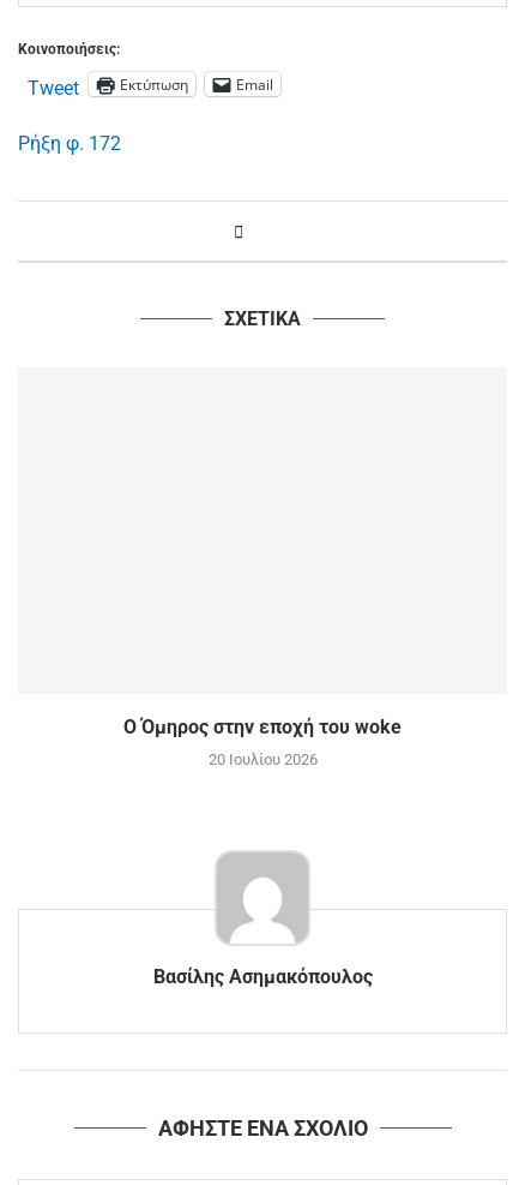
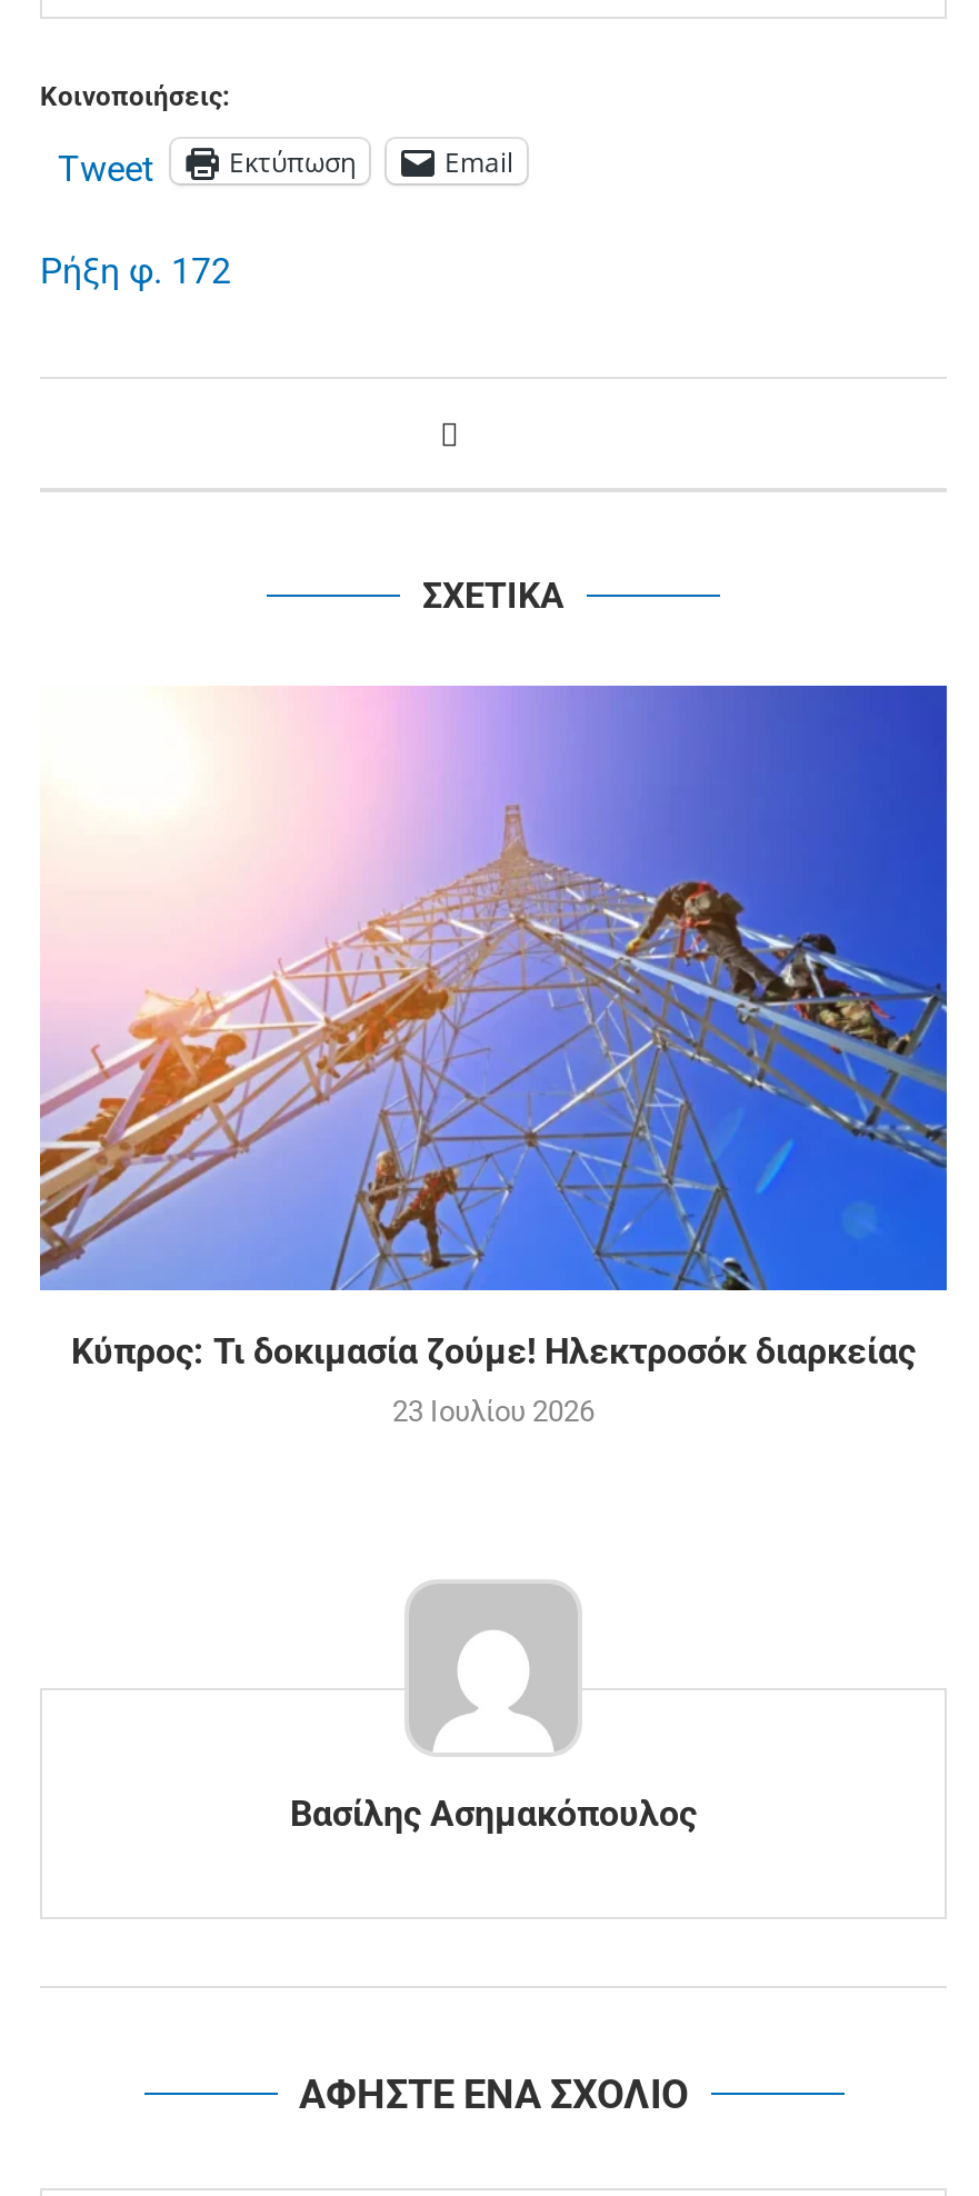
none -> [38,683,949,1292] [image]
[123,716,402,738] Ο Όμηρος στην εποχή του woke -> [71,1330,916,1373] Κύπρος: Τι δοκιμασία ζούμε! Ηλεκτροσόκ διαρκείας
[208,750,317,768] 20 Ιουλίου 2026 -> [392,1395,595,1428] 23 Ιουλίου 2026

